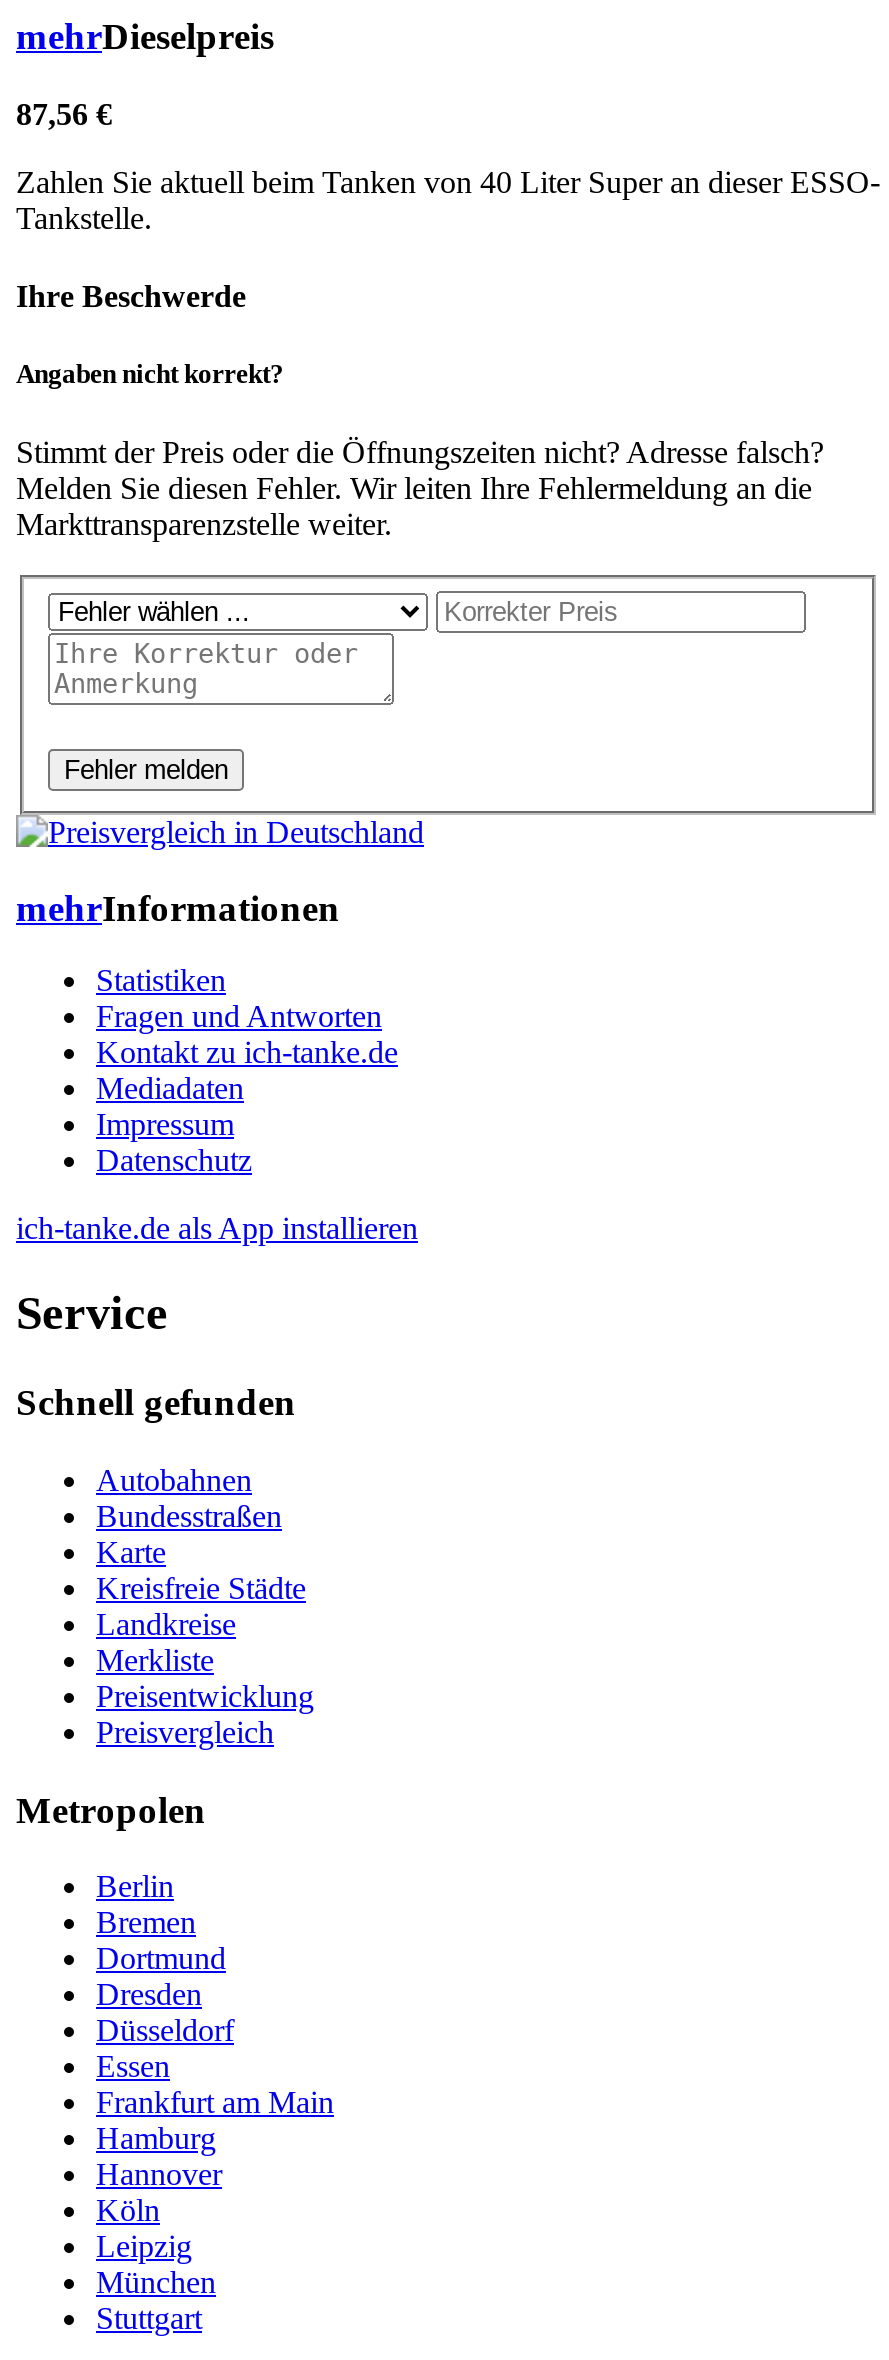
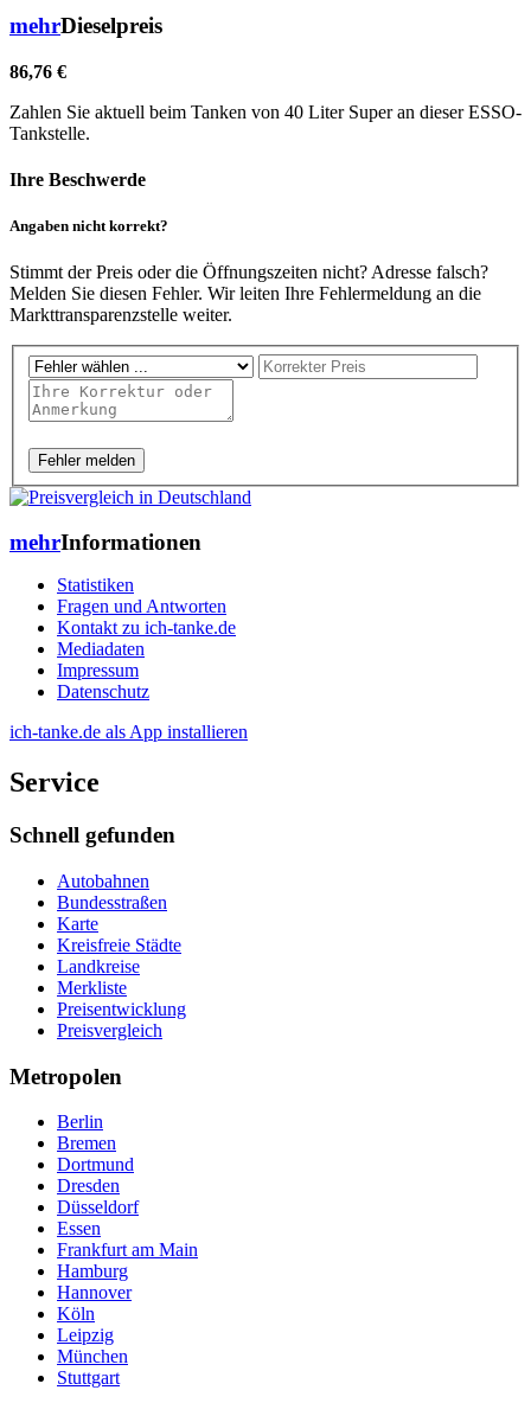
[16,96,112,130] 87,56 € -> [9,61,66,81] 86,76 €

